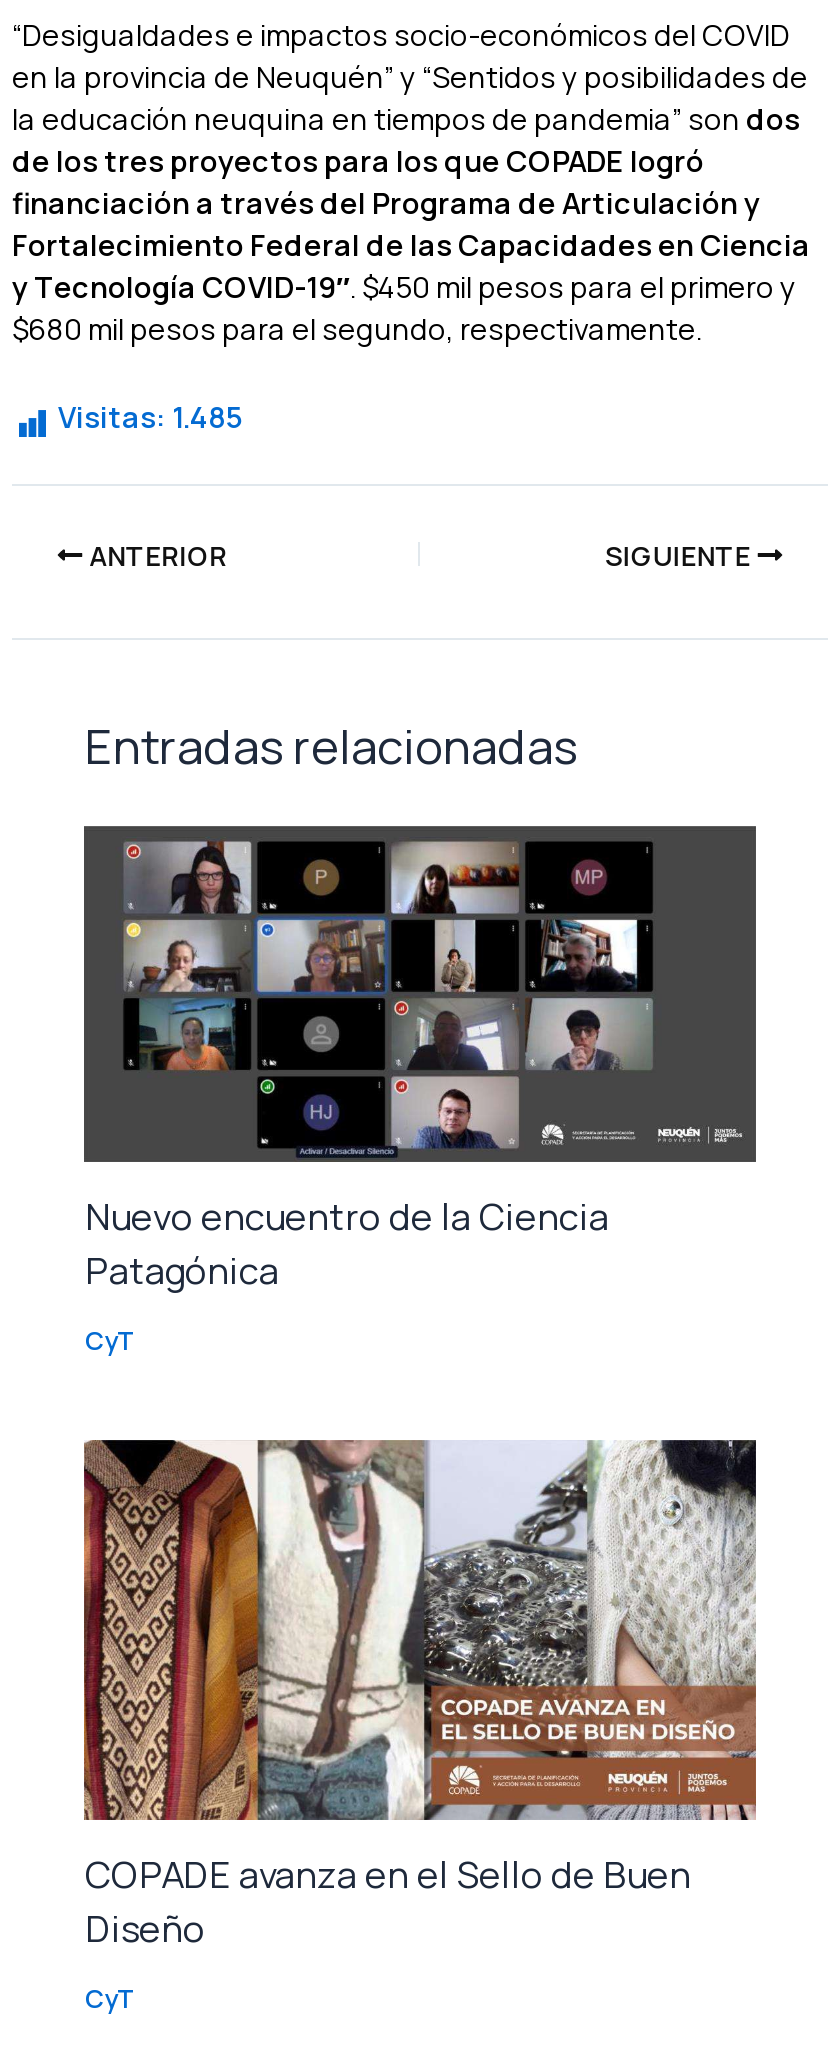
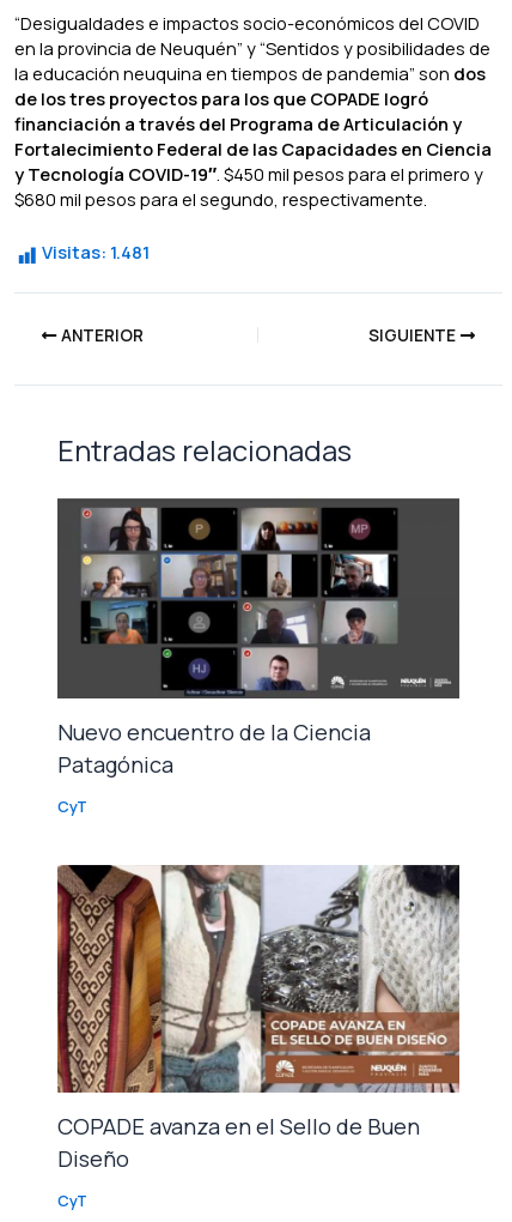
[58,396,242,436] Visitas: 1.485 -> [42,240,150,264] Visitas: 1.481

